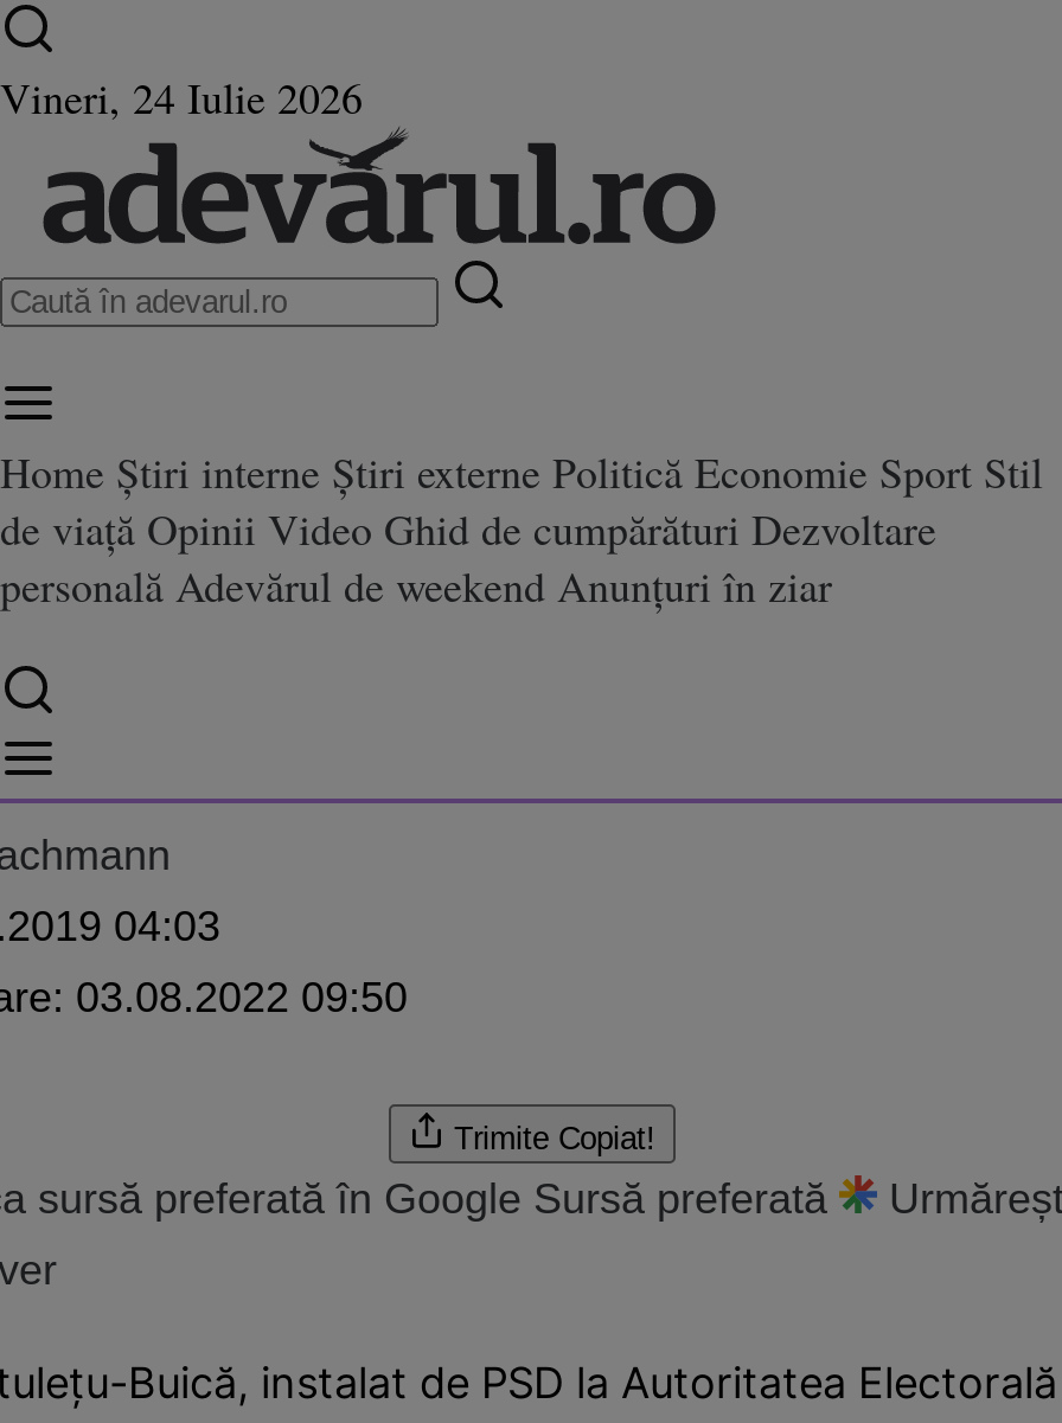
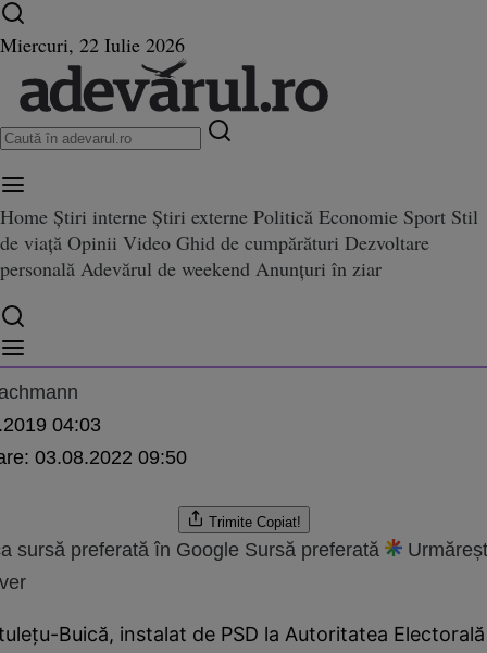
[0,69,363,126] Vineri, 24 Iulie 2026 -> [0,32,185,58] Miercuri, 22 Iulie 2026

